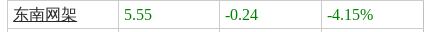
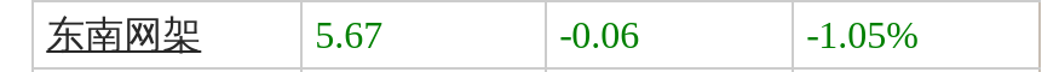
[124,6,152,23] 5.55 -> [315,14,383,55] 5.67
[225,6,258,23] -0.24 -> [559,14,639,55] -0.06
[327,6,373,23] -4.15% -> [806,14,918,55] -1.05%

